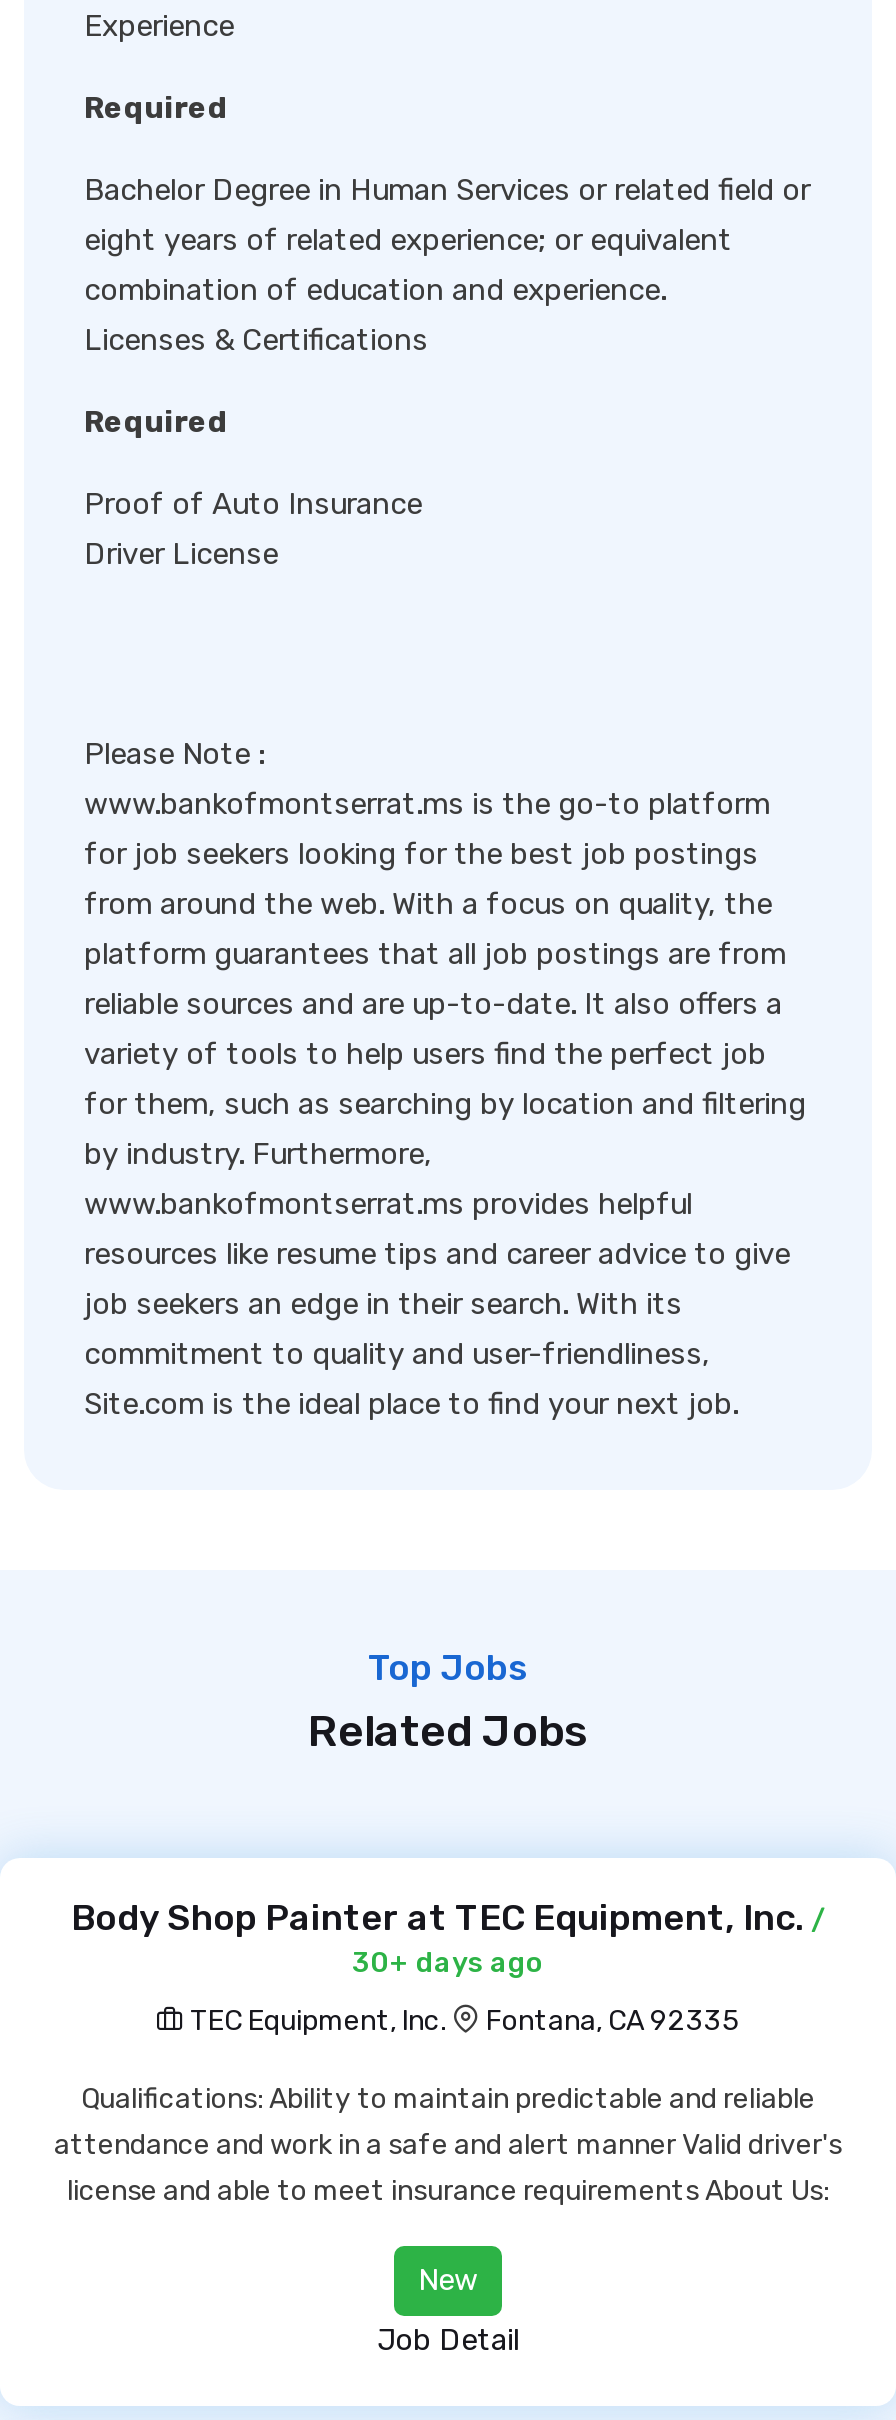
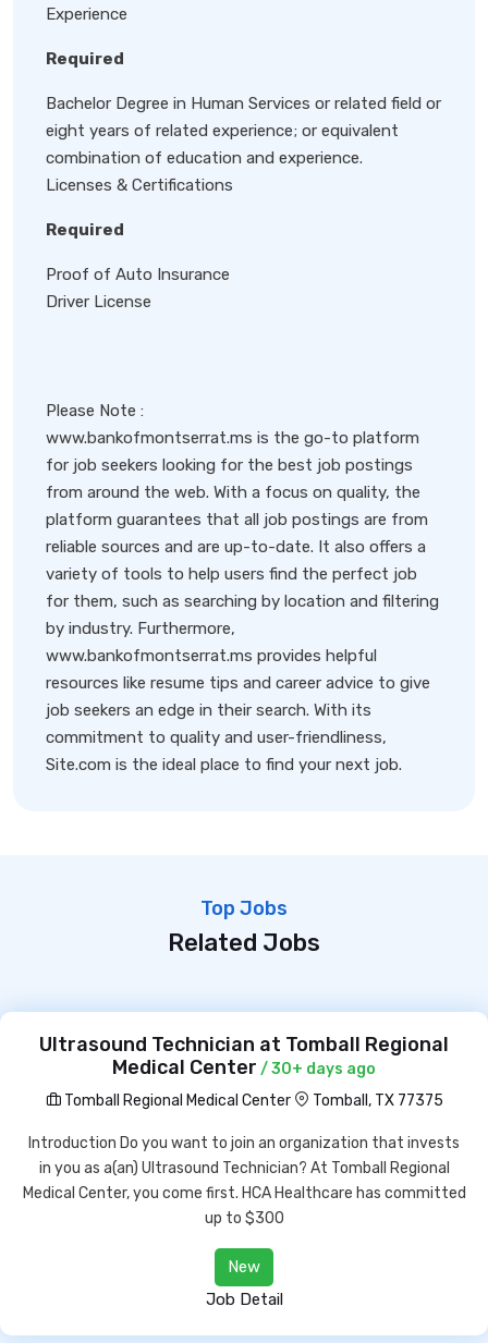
[71,1896,825,1980] Body Shop Painter at TEC Equipment, Inc. / | 30+ days ago -> [39,1033,449,1079] Ultrasound Technician at Tomball Regional | Medical Center / 30+ days ago
[184,2004,740,2038] TEC Equipment, Inc. | Fontana, CA 92335 -> [60,1091,443,1110] Tomball Regional Medical Center | Tomball, TX 77375
[54,2082,842,2208] Qualifications: Ability to maintain predictable and reliable | attendance and work in a safe and alert manner Valid driver's | license and able to meet insurance requirements About Us: -> [22,1134,466,1228] Introduction Do you want to join an organization that invests | in you as a(an) Ultrasound Technician? At Tomball Regional | Medical Center, you come first. HCA Healthcare has committed | up to $300

